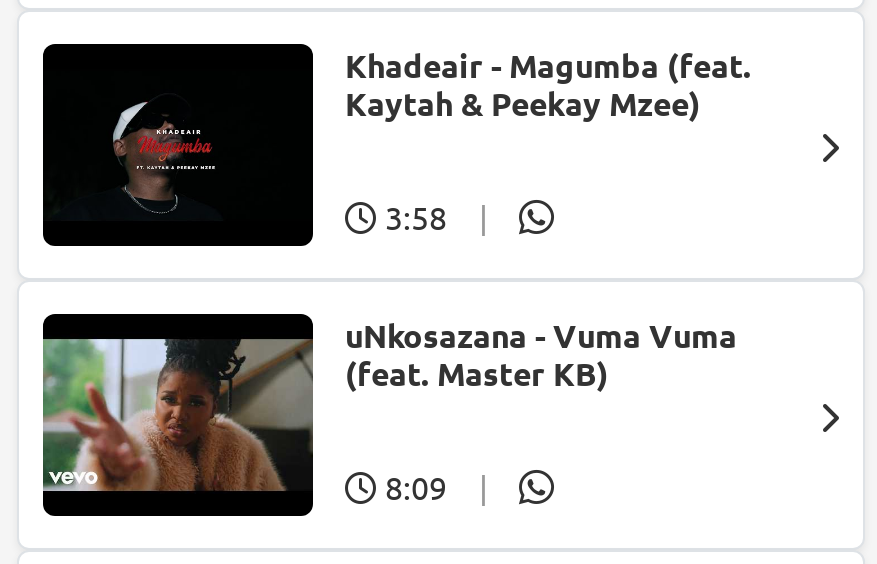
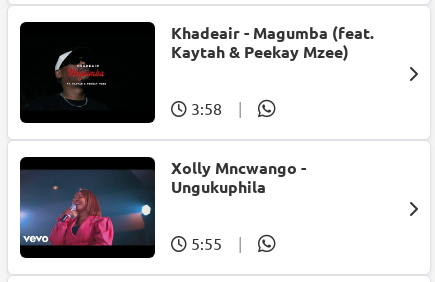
[41,314,737,492] [image] | uNkosazana - Vuma Vuma | (feat. Master KB) -> [19,157,306,246] [image] | Xolly Mncwango - | Ungukuphila
[385,466,447,506] 8:09 -> [191,233,222,253] 5:55

